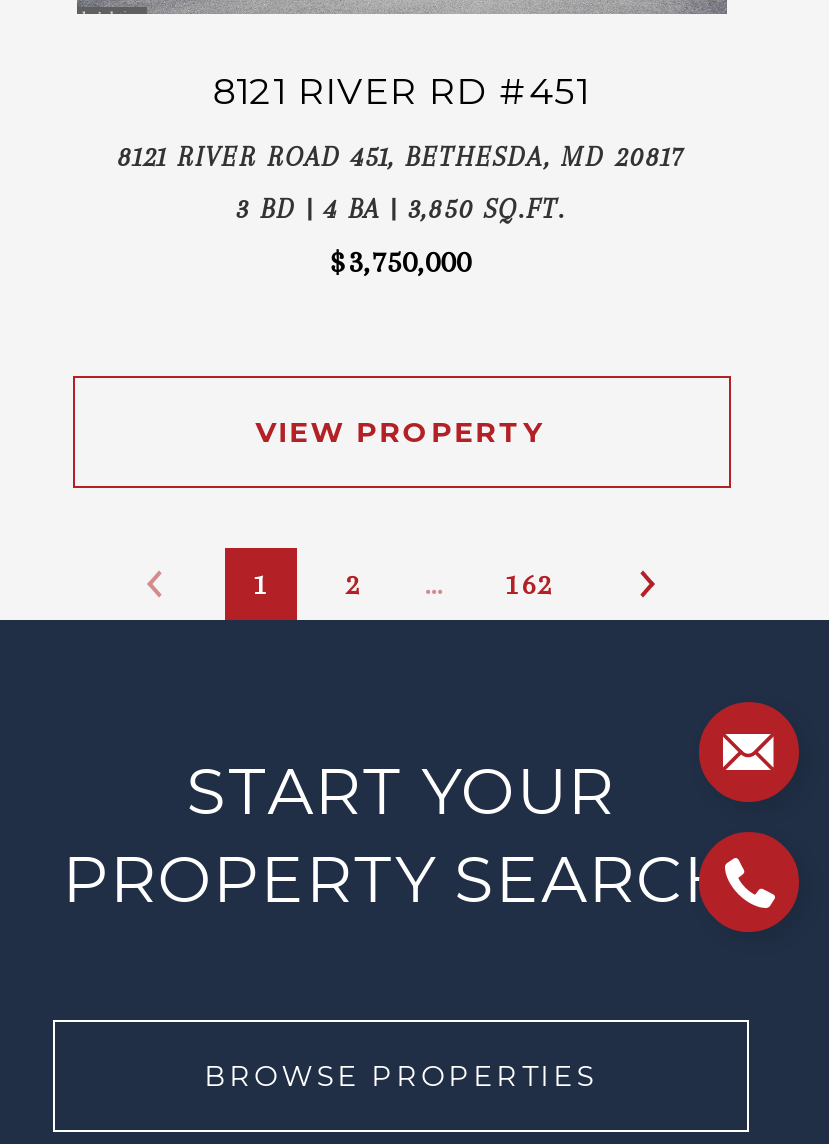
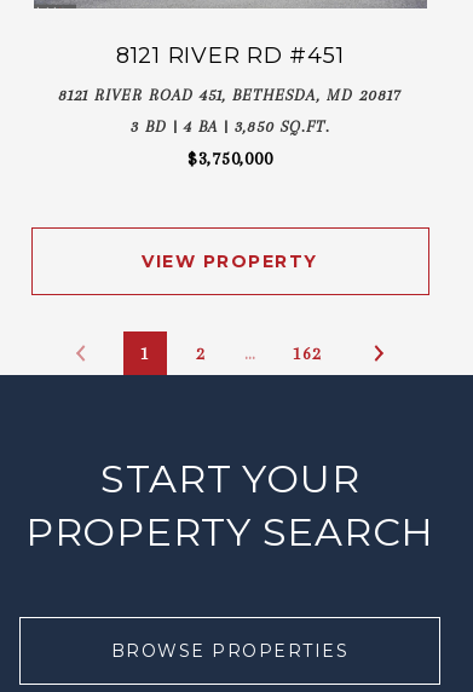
[697,700,801,804] [image] -> none
[719,830,801,934] [image] -> none

